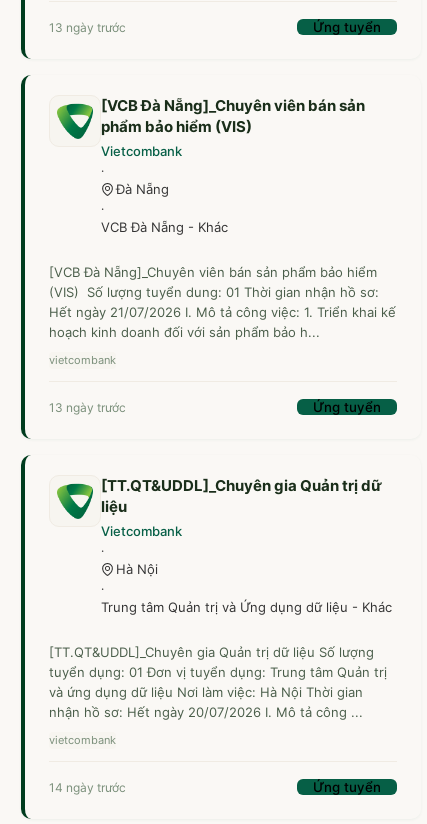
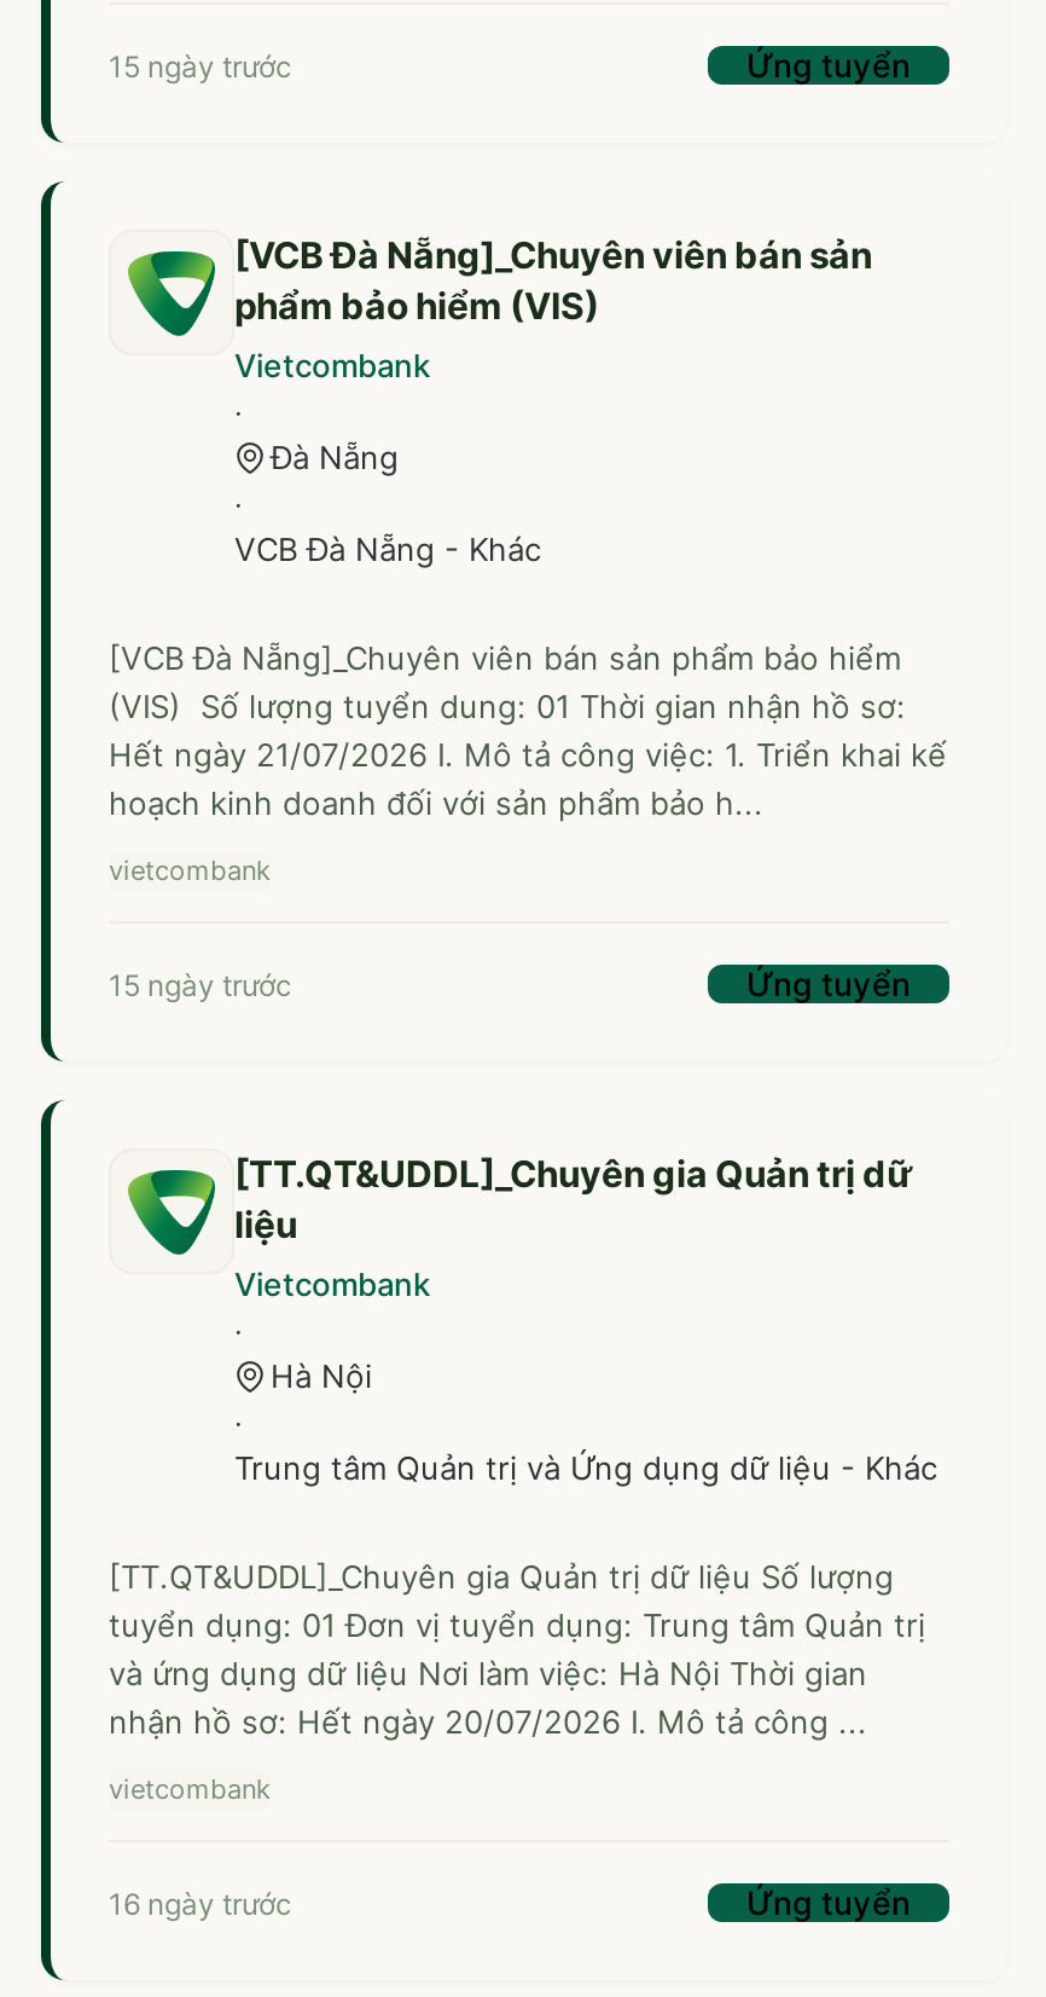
[49,20,126,35] 13 ngày trước -> [109,48,292,85] 15 ngày trước
[49,400,126,415] 13 ngày trước -> [109,967,292,1003] 15 ngày trước
[49,780,126,795] 14 ngày trước -> [109,1886,292,1922] 16 ngày trước

